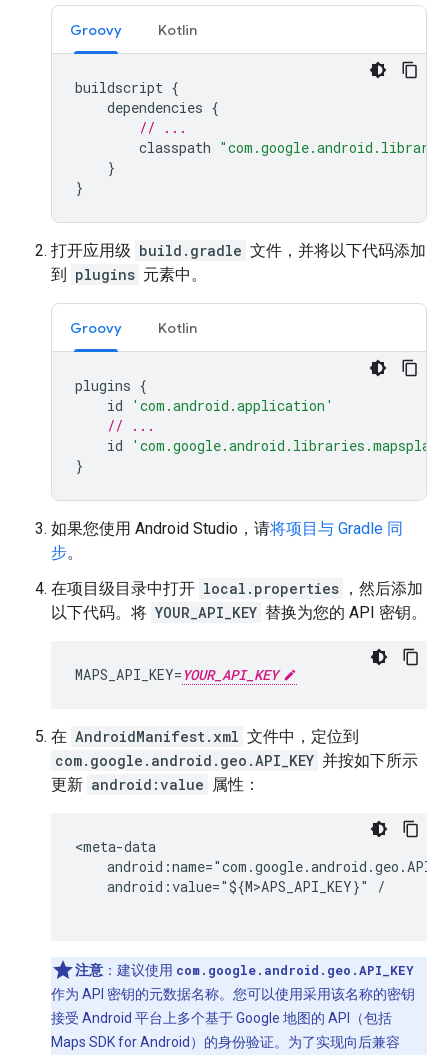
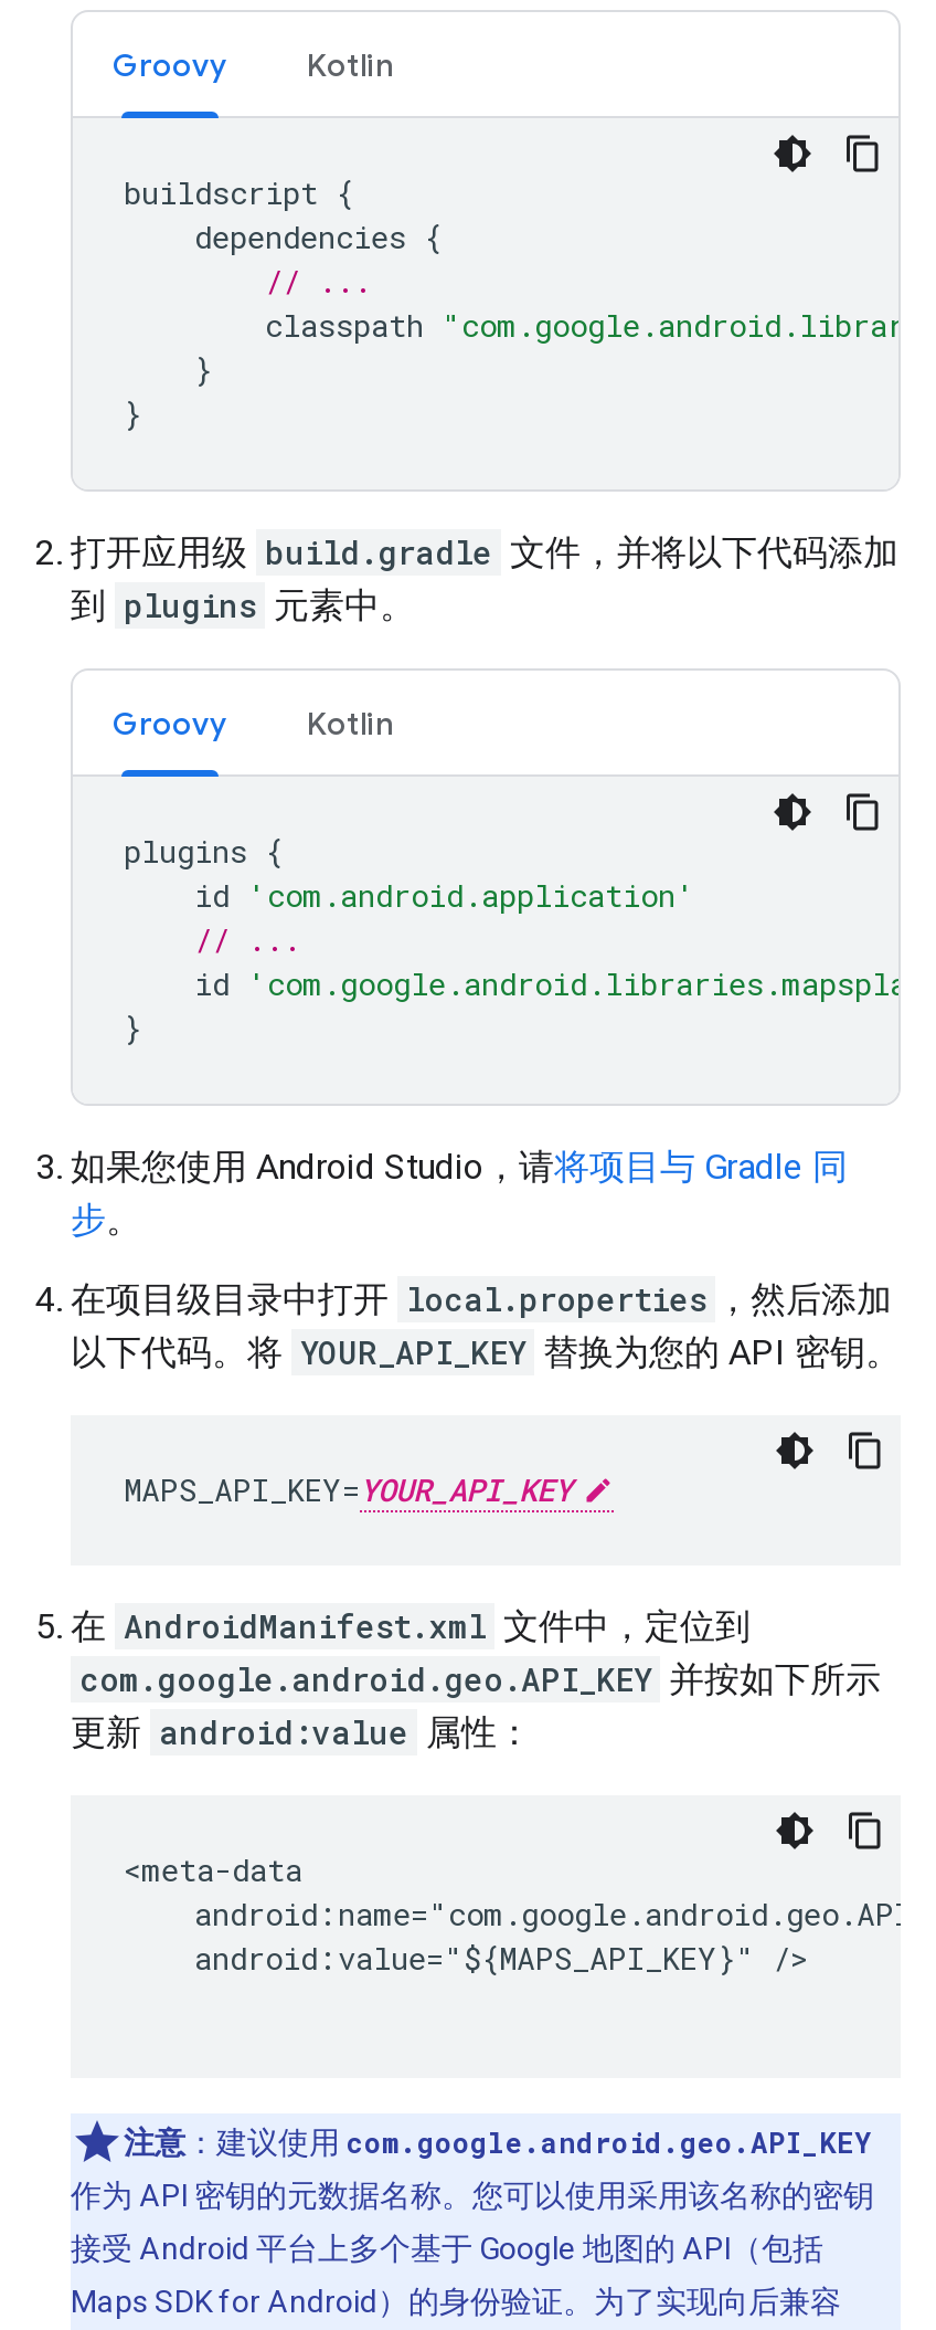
[75,877,385,896] android:value="${M>APS_API_KEY}" / -> [124,1937,808,1979] android:value="${MAPS_API_KEY}" />

